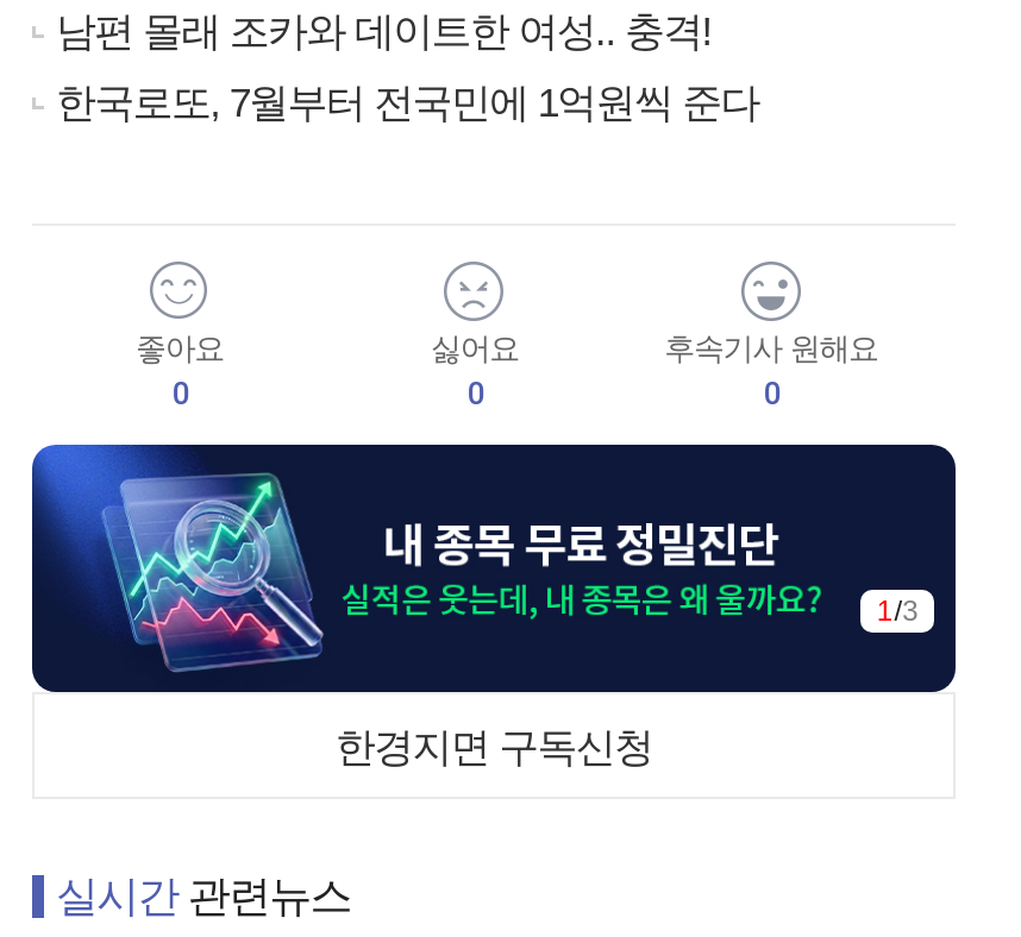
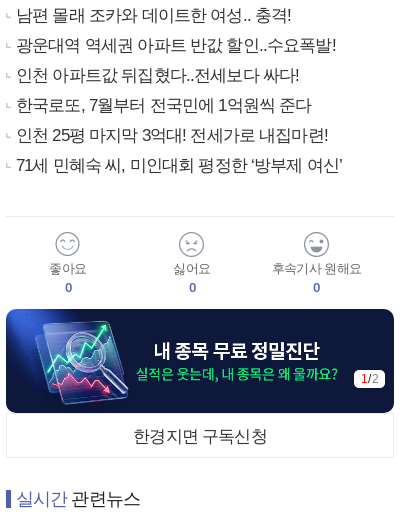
none -> [16,36,336,85] 광운대역 역세권 아파트 반값 할인..수요폭발! | 인천 아파트값 뒤집혔다..전세보다 싸다!
none -> [16,126,342,175] 인천 25평 마지막 3억대! 전세가로 내집마련! | 71세 민혜숙 씨, 미인대회 평정한 ‘방부제 여신’
[877,594,917,628] 1/3 -> [361,372,378,386] 1/2

